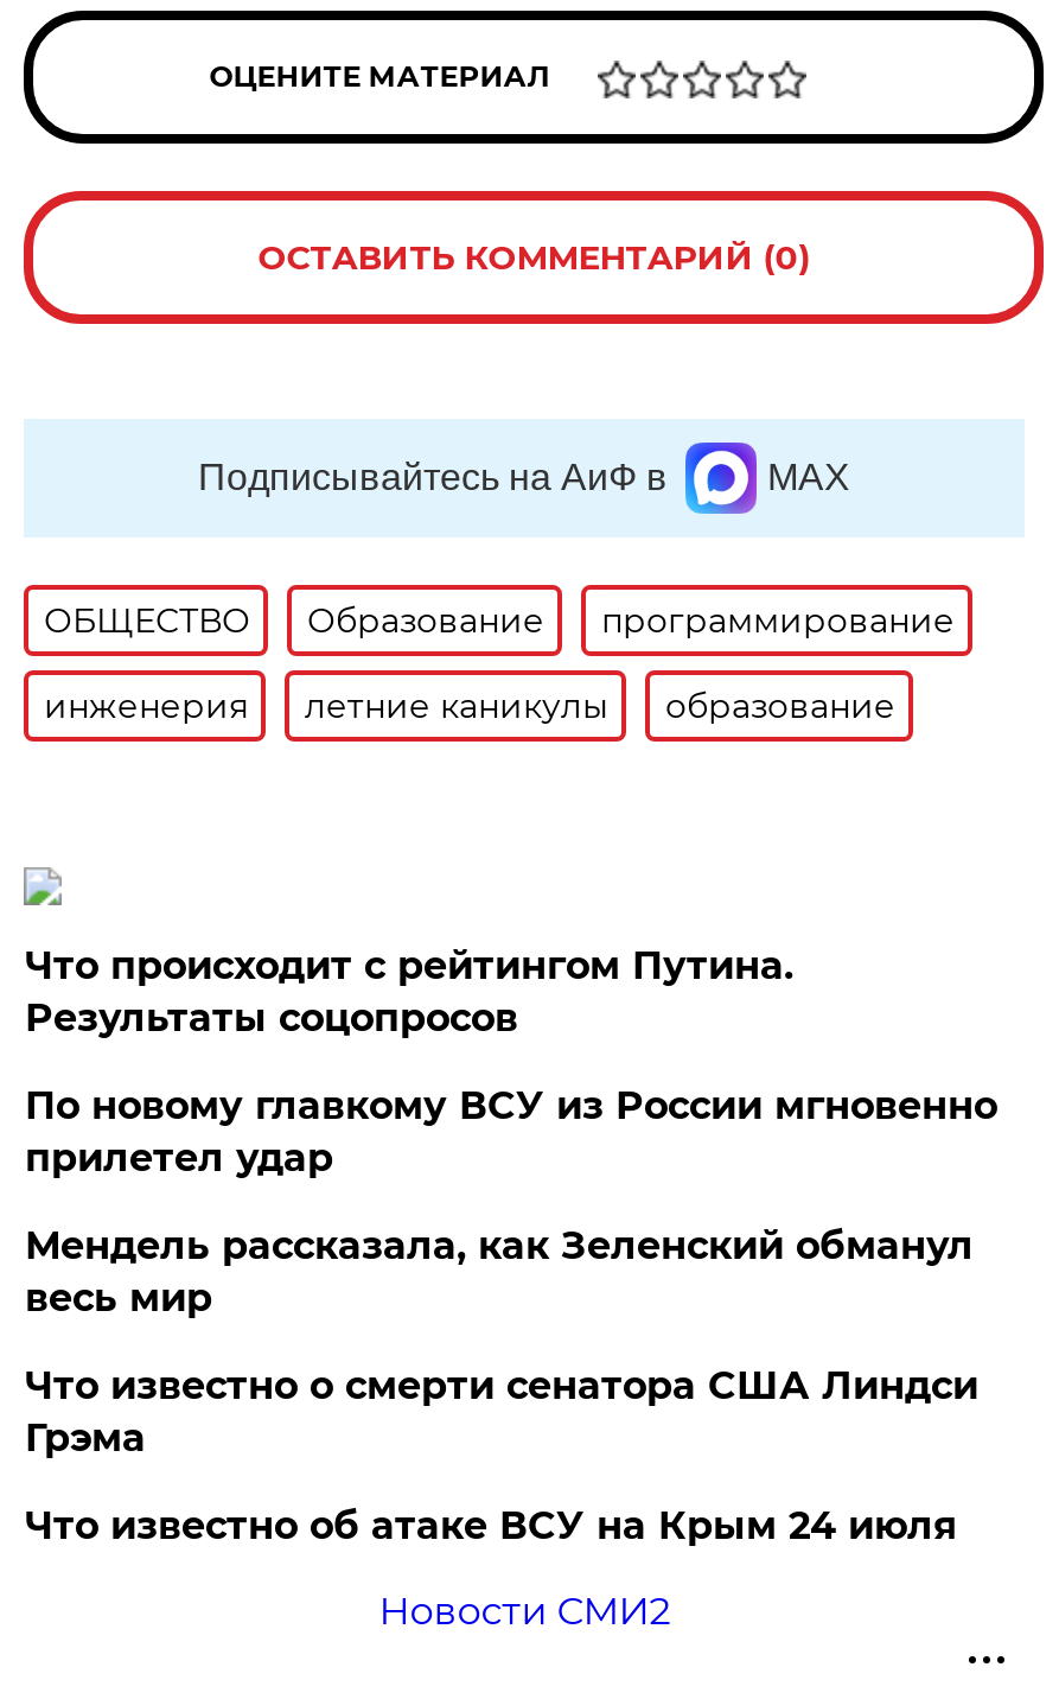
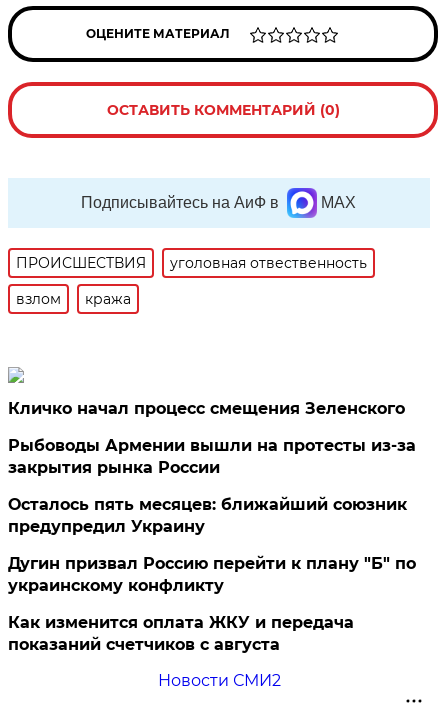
[44,599,954,642] ОБЩЕСТВО | Образование | программирование -> [16,254,367,272] ПРОИСШЕСТВИЯ | уголовная отвественность
[44,685,895,727] инженерия | летние каникулы | образование -> [16,290,131,308] взлом | кража
[25,943,793,1041] Что происходит с рейтингом Путина. | Результаты соцопросов -> [8,399,405,418] Кличко начал процесс смещения Зеленского
[25,1083,997,1181] По новому главкому ВСУ из России мгновенно | прилетел удар -> [8,436,416,477] Рыбоводы Армении вышли на протесты из-за | закрытия рынка России
[25,1223,973,1321] Мендель рассказала, как Зеленский обманул | весь мир -> [8,495,407,536] Осталось пять месяцев: ближайший союзник | предупредил Украину
[25,1363,978,1461] Что известно о смерти сенатора США Линдси | Грэма -> [8,554,416,595] Дугин призвал Россию перейти к плану "Б" по | украинскому конфликту
[25,1503,957,1548] Что известно об атаке ВСУ на Крым 24 июля -> [8,613,354,654] Как изменится оплата ЖКУ и передача | показаний счетчиков с августа

